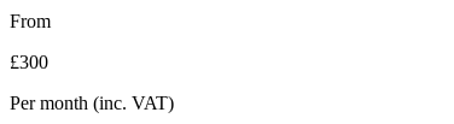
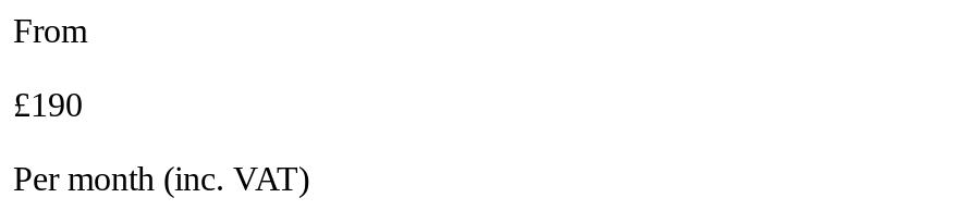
[10,52,48,72] £300 -> [13,86,83,123] £190

